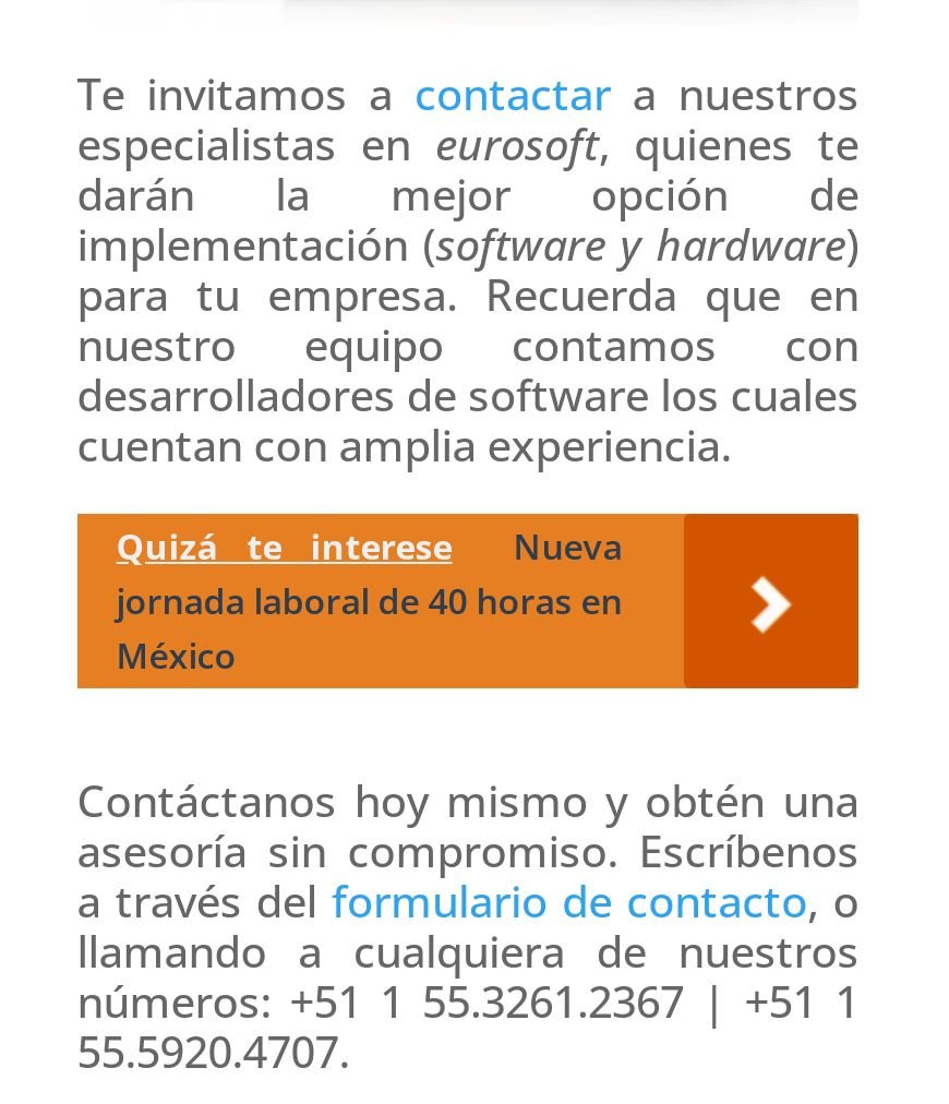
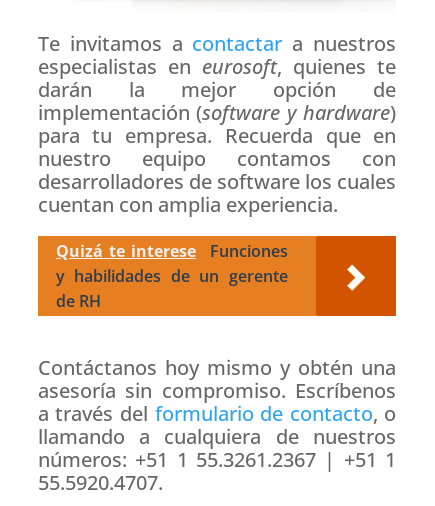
[116,523,622,680] Nueva | jornada laboral de 40 horas en | México -> [56,240,288,312] Funciones | y habilidades de un gerente | de RH

